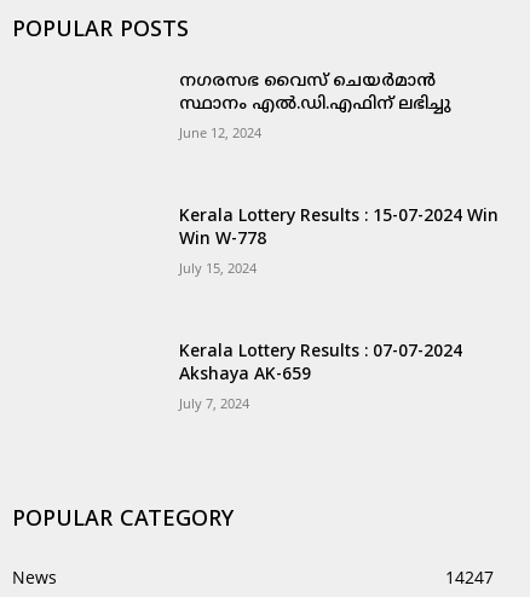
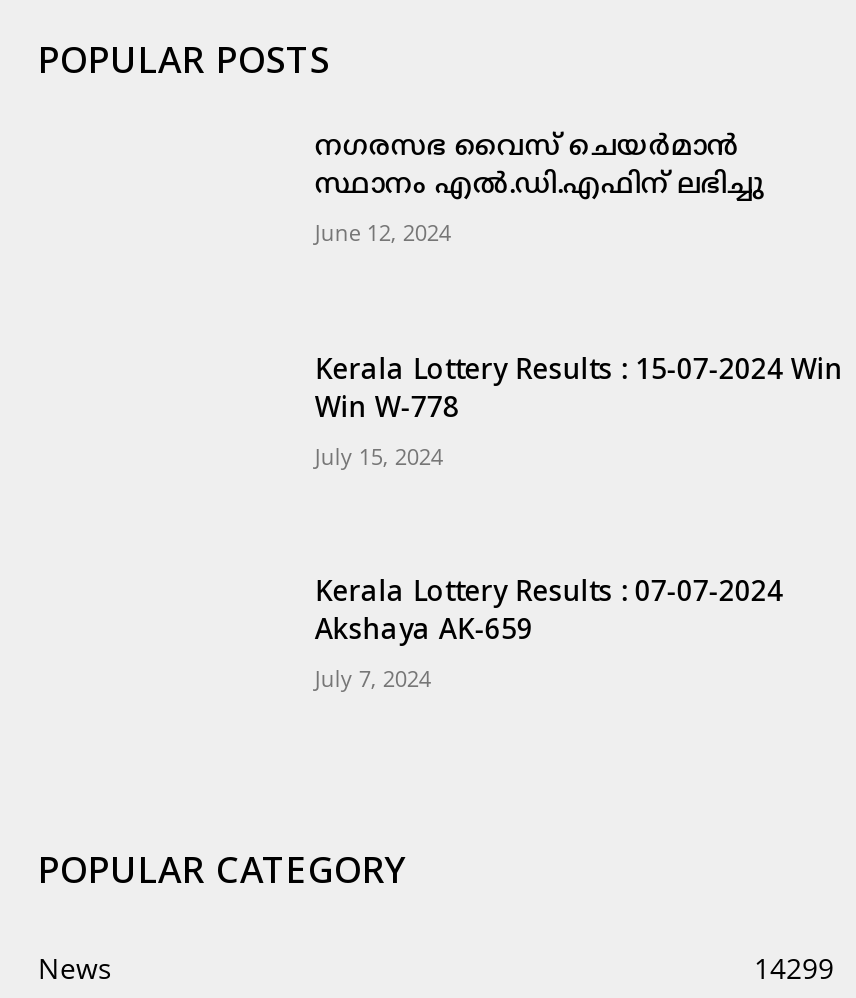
[445,566,494,589] 14247 -> [754,948,834,986] 14299

